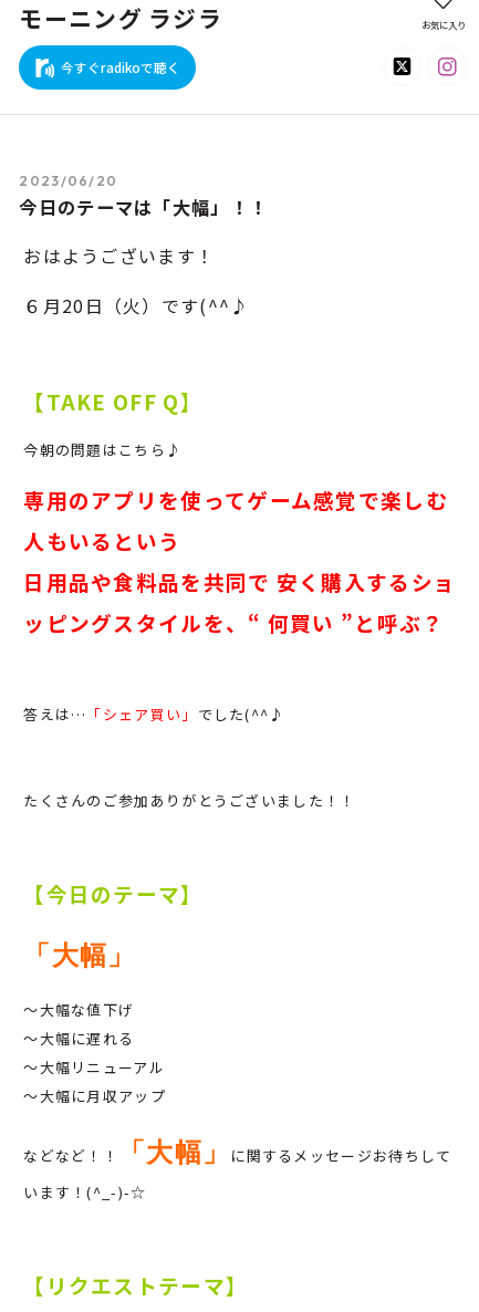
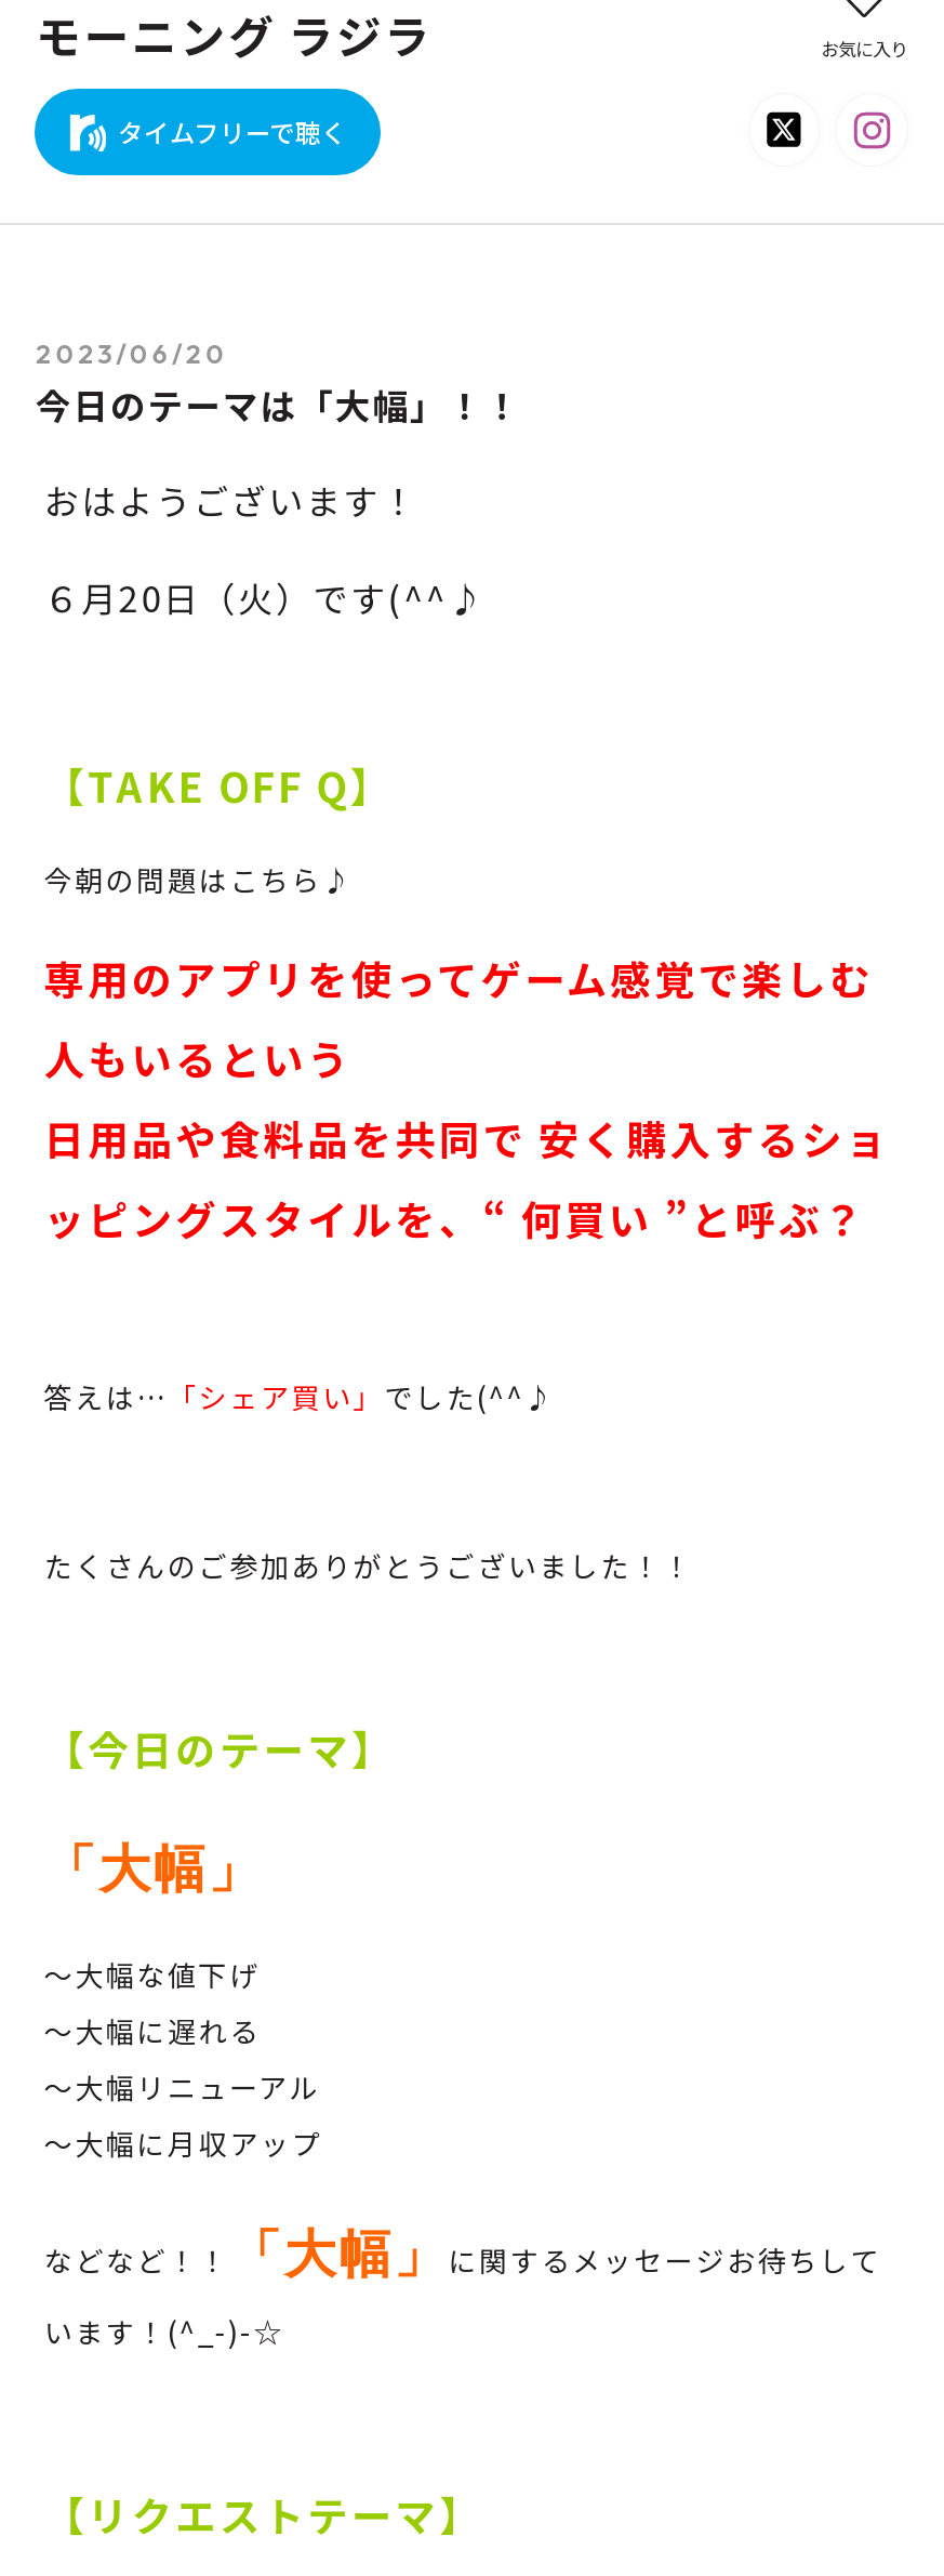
[60,58,180,77] 今すぐradikoで聴く -> [118,113,347,150] タイムフリーで聴く

